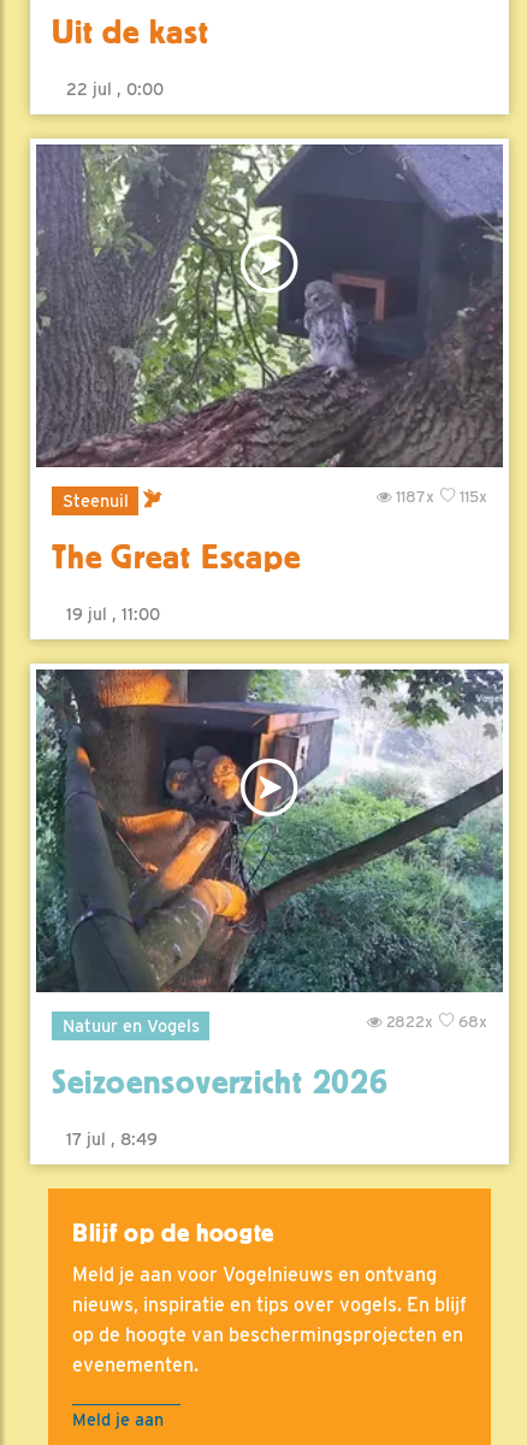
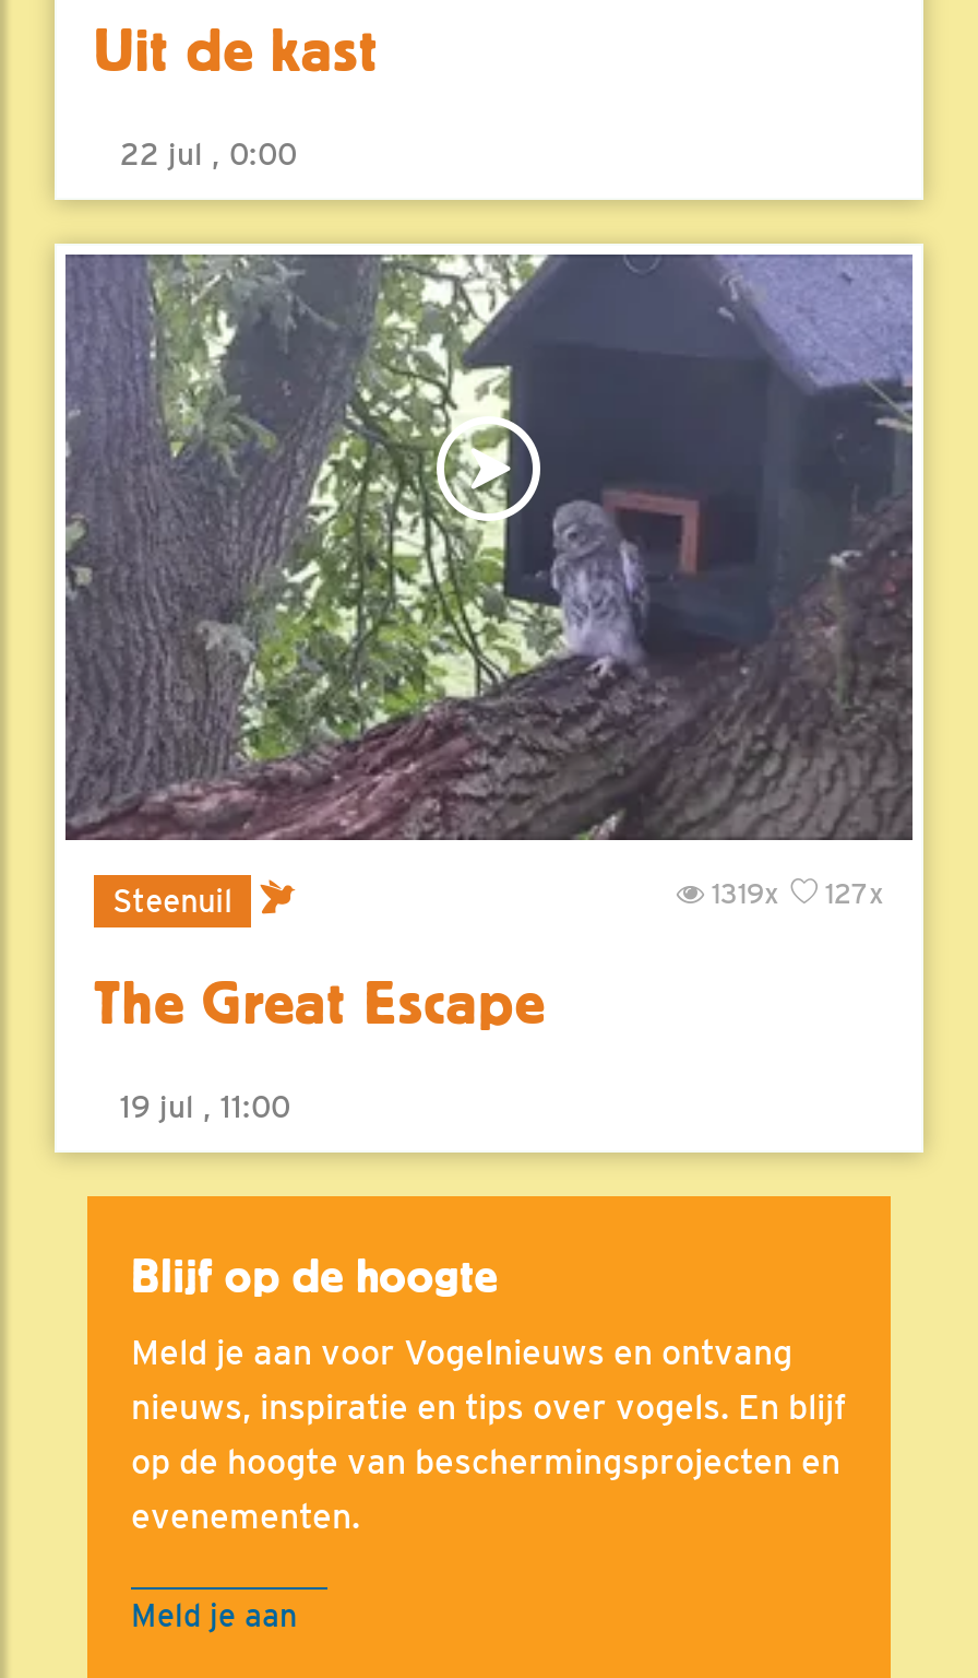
[392,488,487,506] 115x | 1187x -> [705,876,884,909] 127x | 1319x
[36,668,504,1148] [image] | Natuur en Vogels | 68x | 2822x | Seizoensoverzicht 2026 | 17 jul , 8:49 -> none

